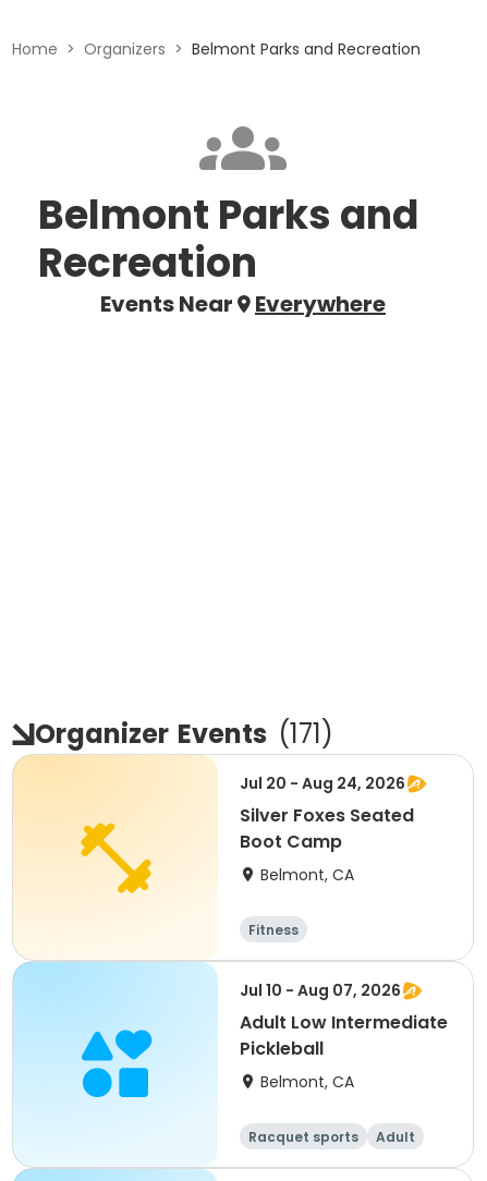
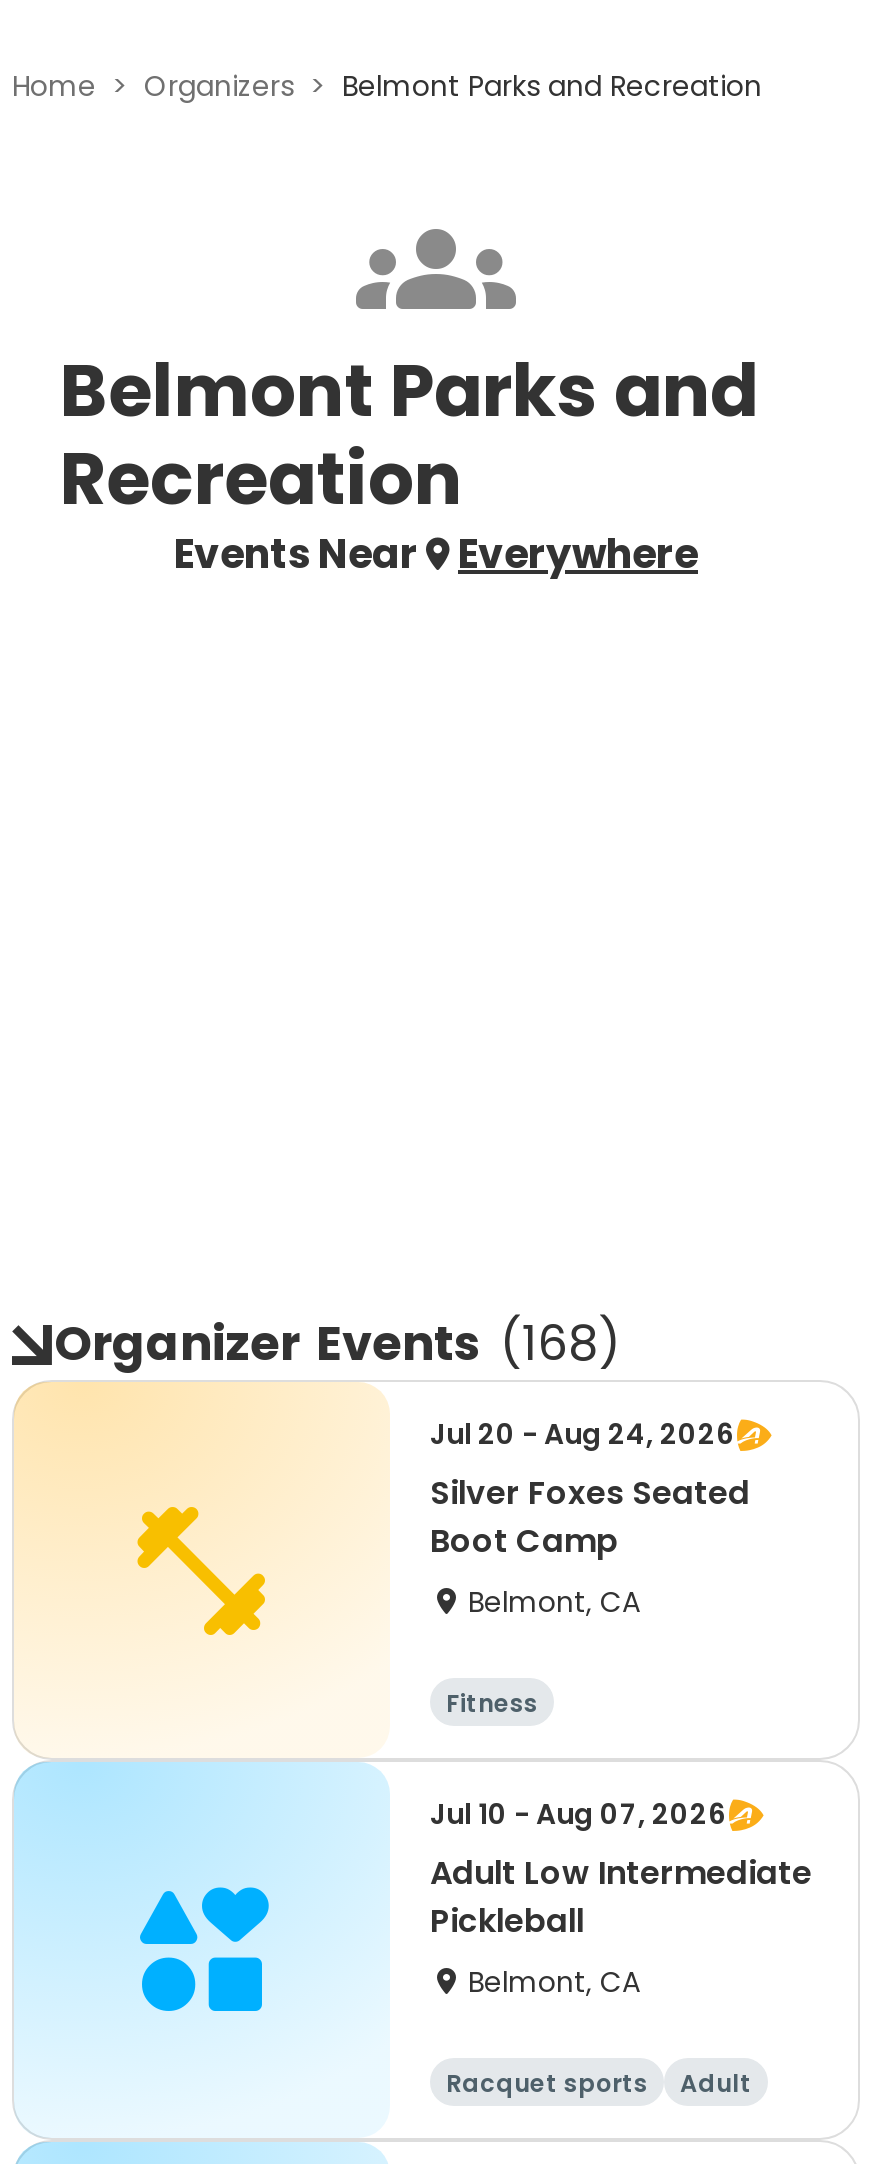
[35,716,333,752] Organizer Events (171) -> [54,1310,620,1376] Organizer Events (168)

